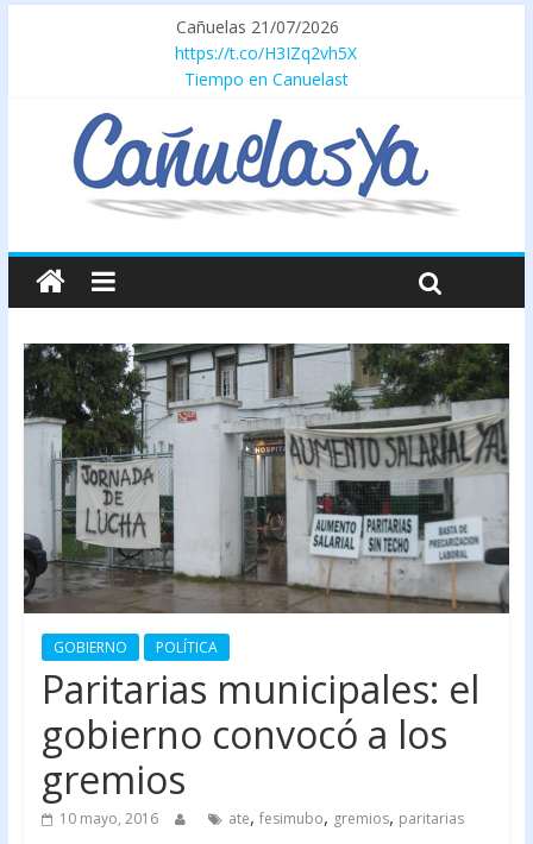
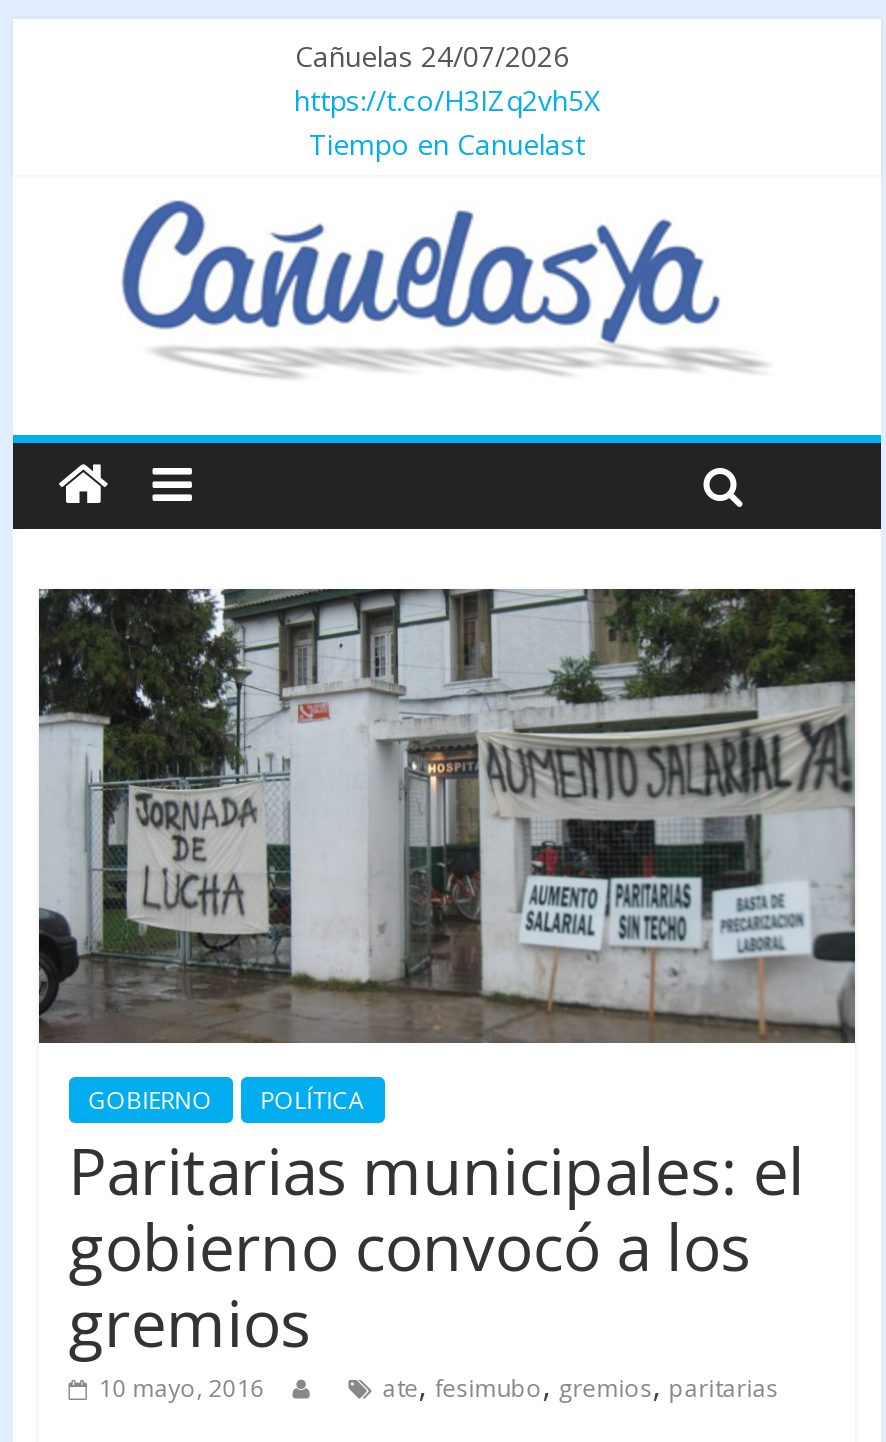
[176,15,339,38] Cañuelas 21/07/2026 -> [295,37,569,75] Cañuelas 24/07/2026

